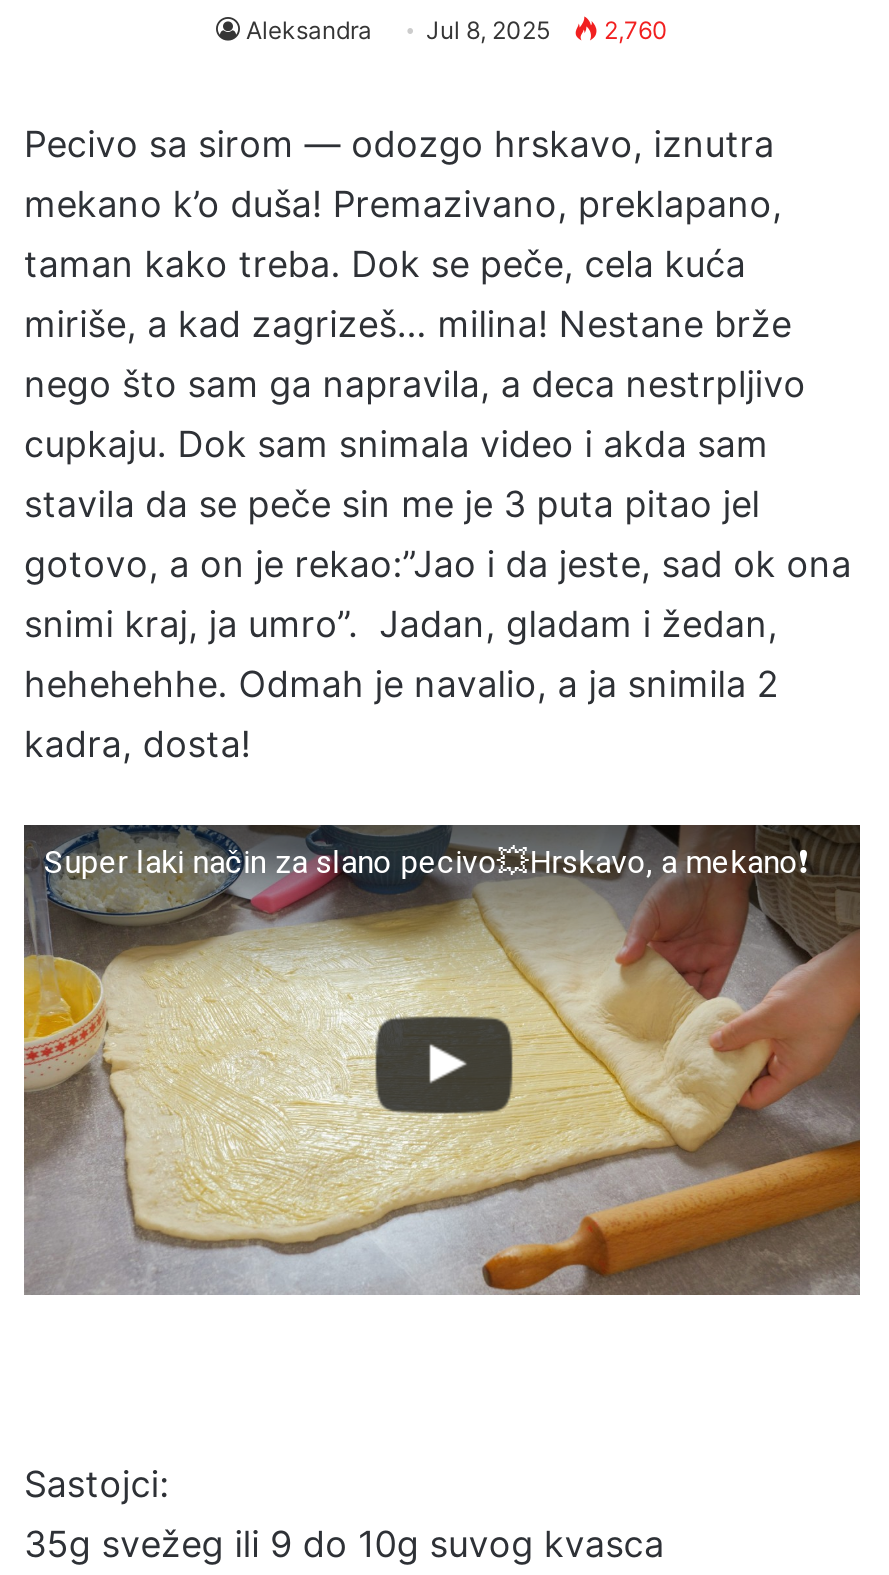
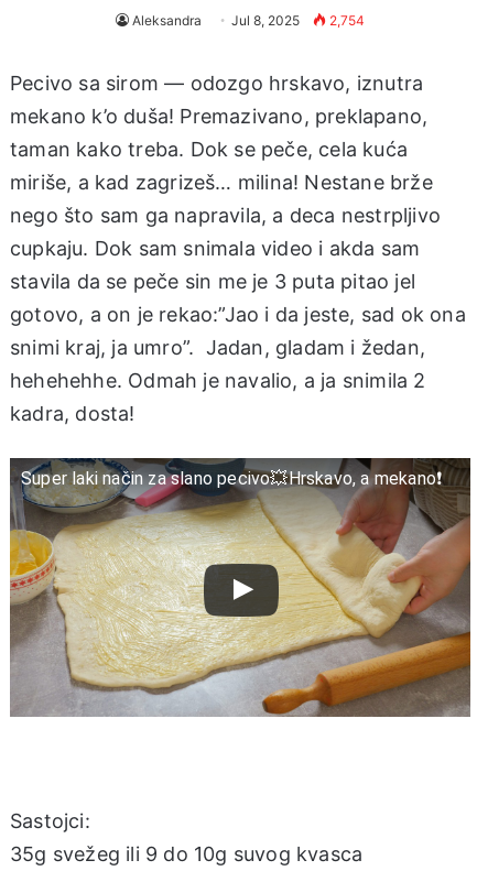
[246,14,668,44] Aleksandra Jul 8, 2025 2,760 -> [132,12,365,28] Aleksandra Jul 8, 2025 2,754

